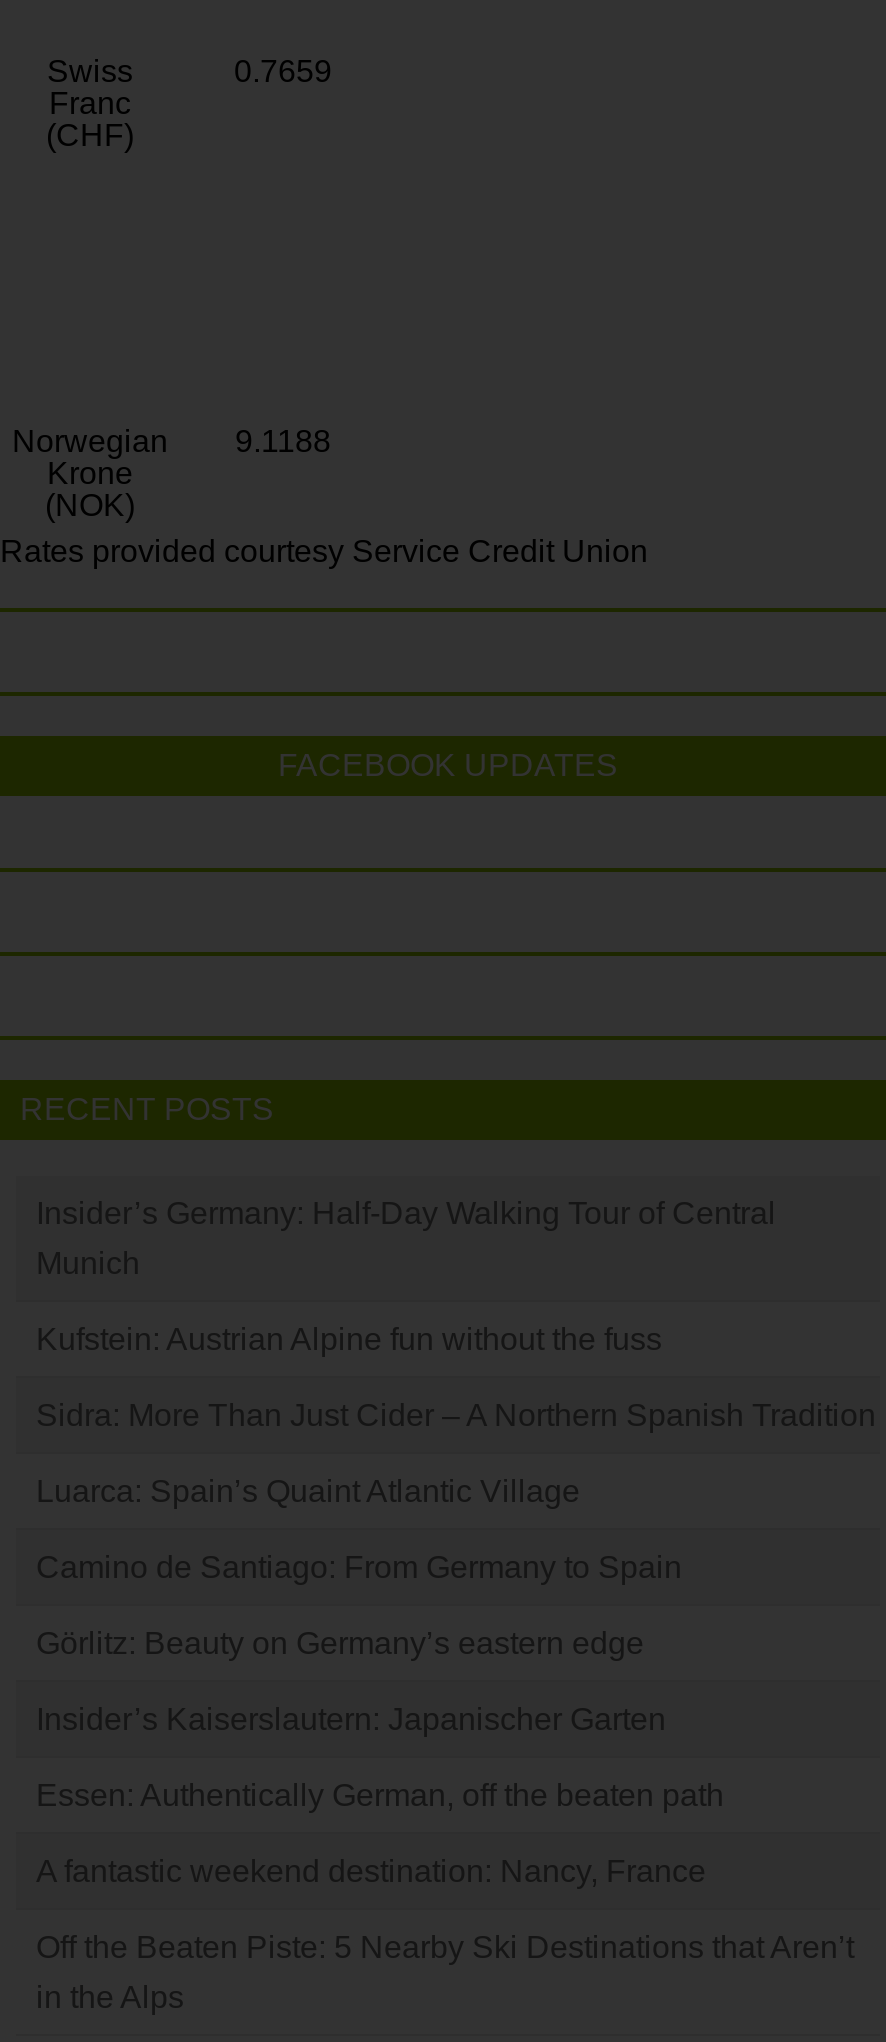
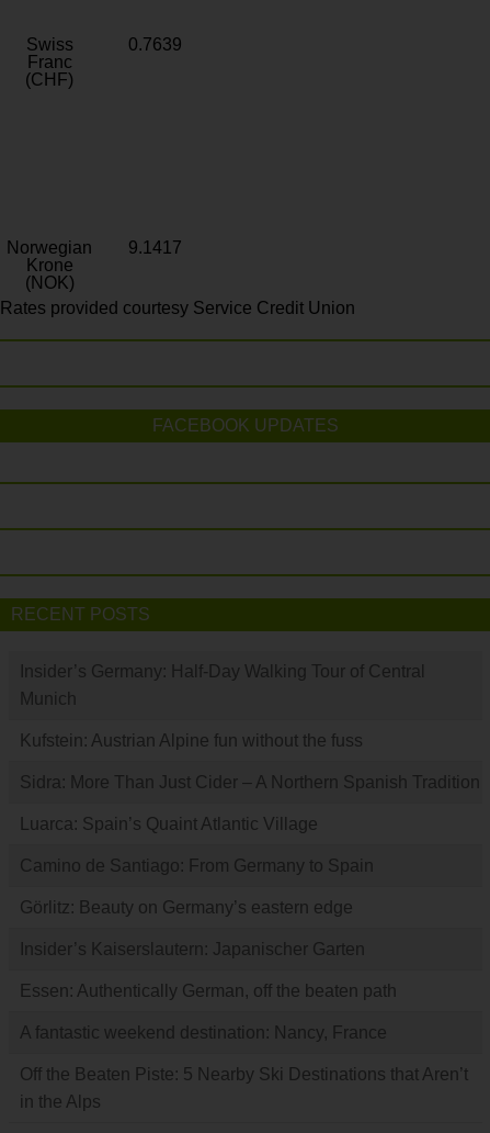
[234,54,332,88] 0.7659 -> [128,35,182,54] 0.7639
[12,424,331,458] Norwegian 9.1188 -> [7,238,182,257] Norwegian 9.1417

